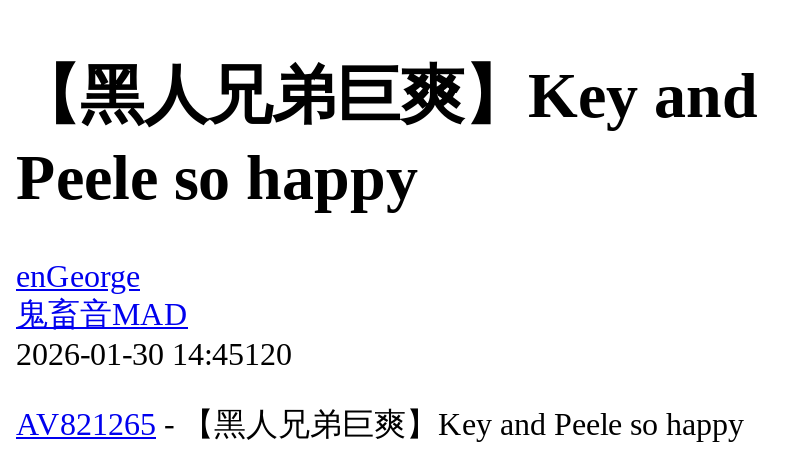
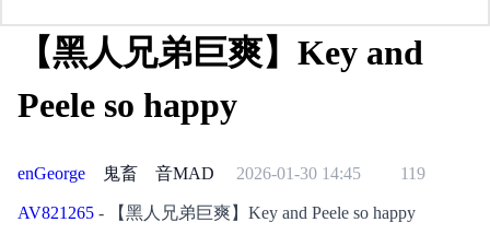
moved [16,259,140,293] -> [17,164,85,182]: enGeorge
[16,297,292,371] 鬼畜音MAD | 2026-01-30 14:45120 -> [103,164,425,182] 鬼畜 | 音MAD | 2026-01-30 14:45 | 119

